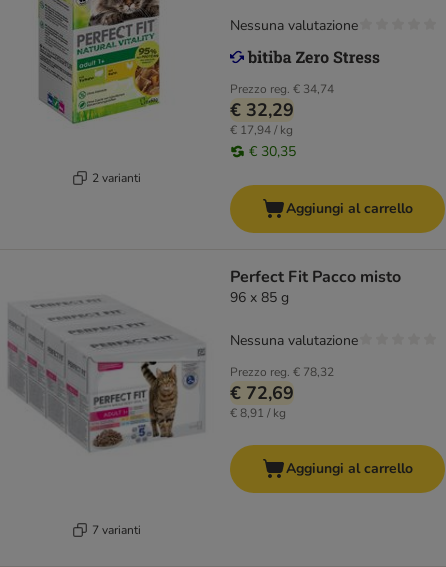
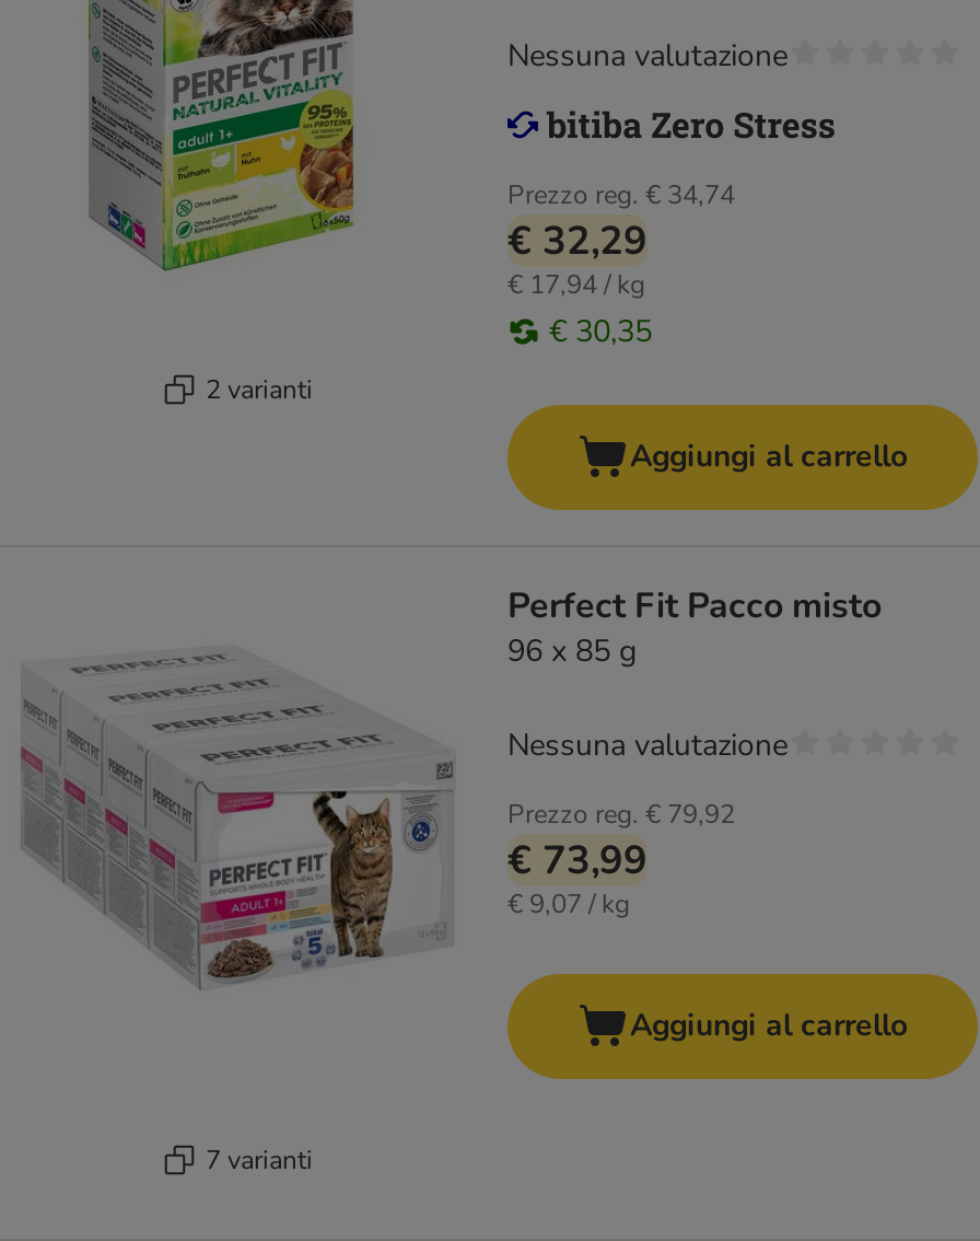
[230,364,334,380] Prezzo reg. € 78,32 -> [507,797,735,832] Prezzo reg. € 79,92
[230,381,294,405] € 72,69 -> [507,834,647,887] € 73,99
[230,405,286,421] € 8,91 / kg -> [507,887,630,922] € 9,07 / kg

